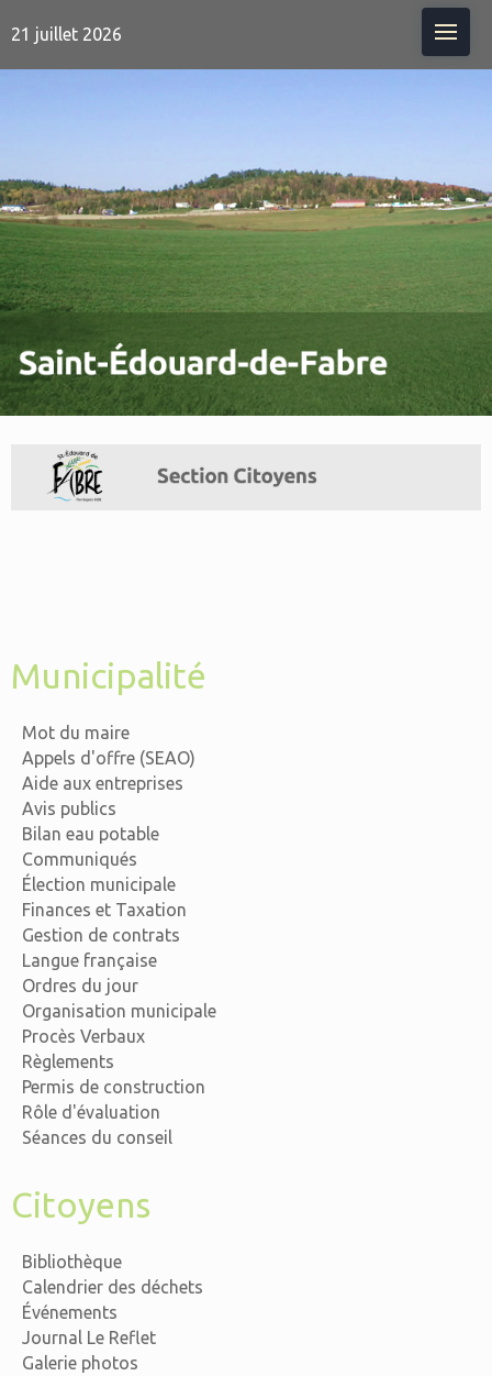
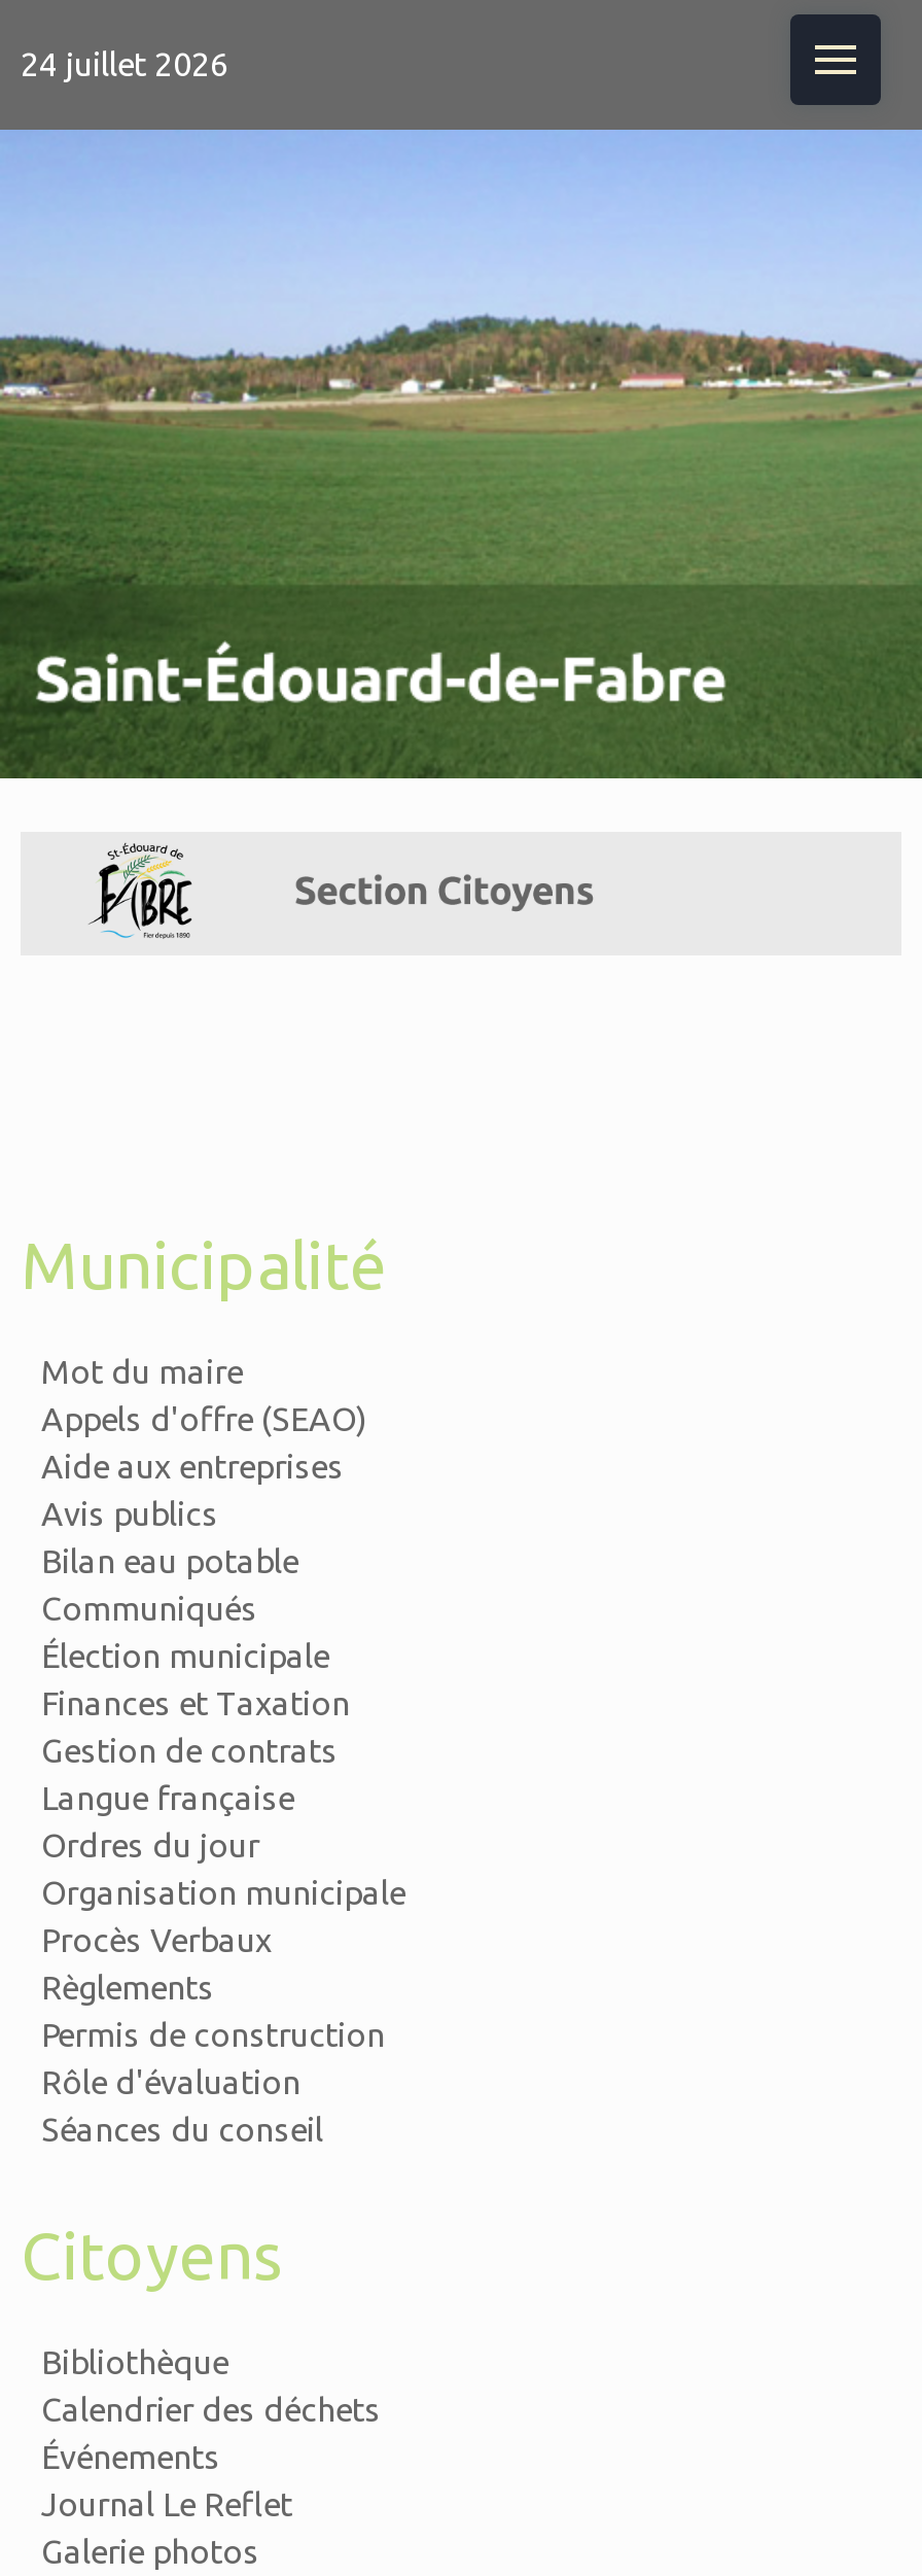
[11,24,122,44] 21 juillet 2026 -> [21,45,228,82] 24 juillet 2026

